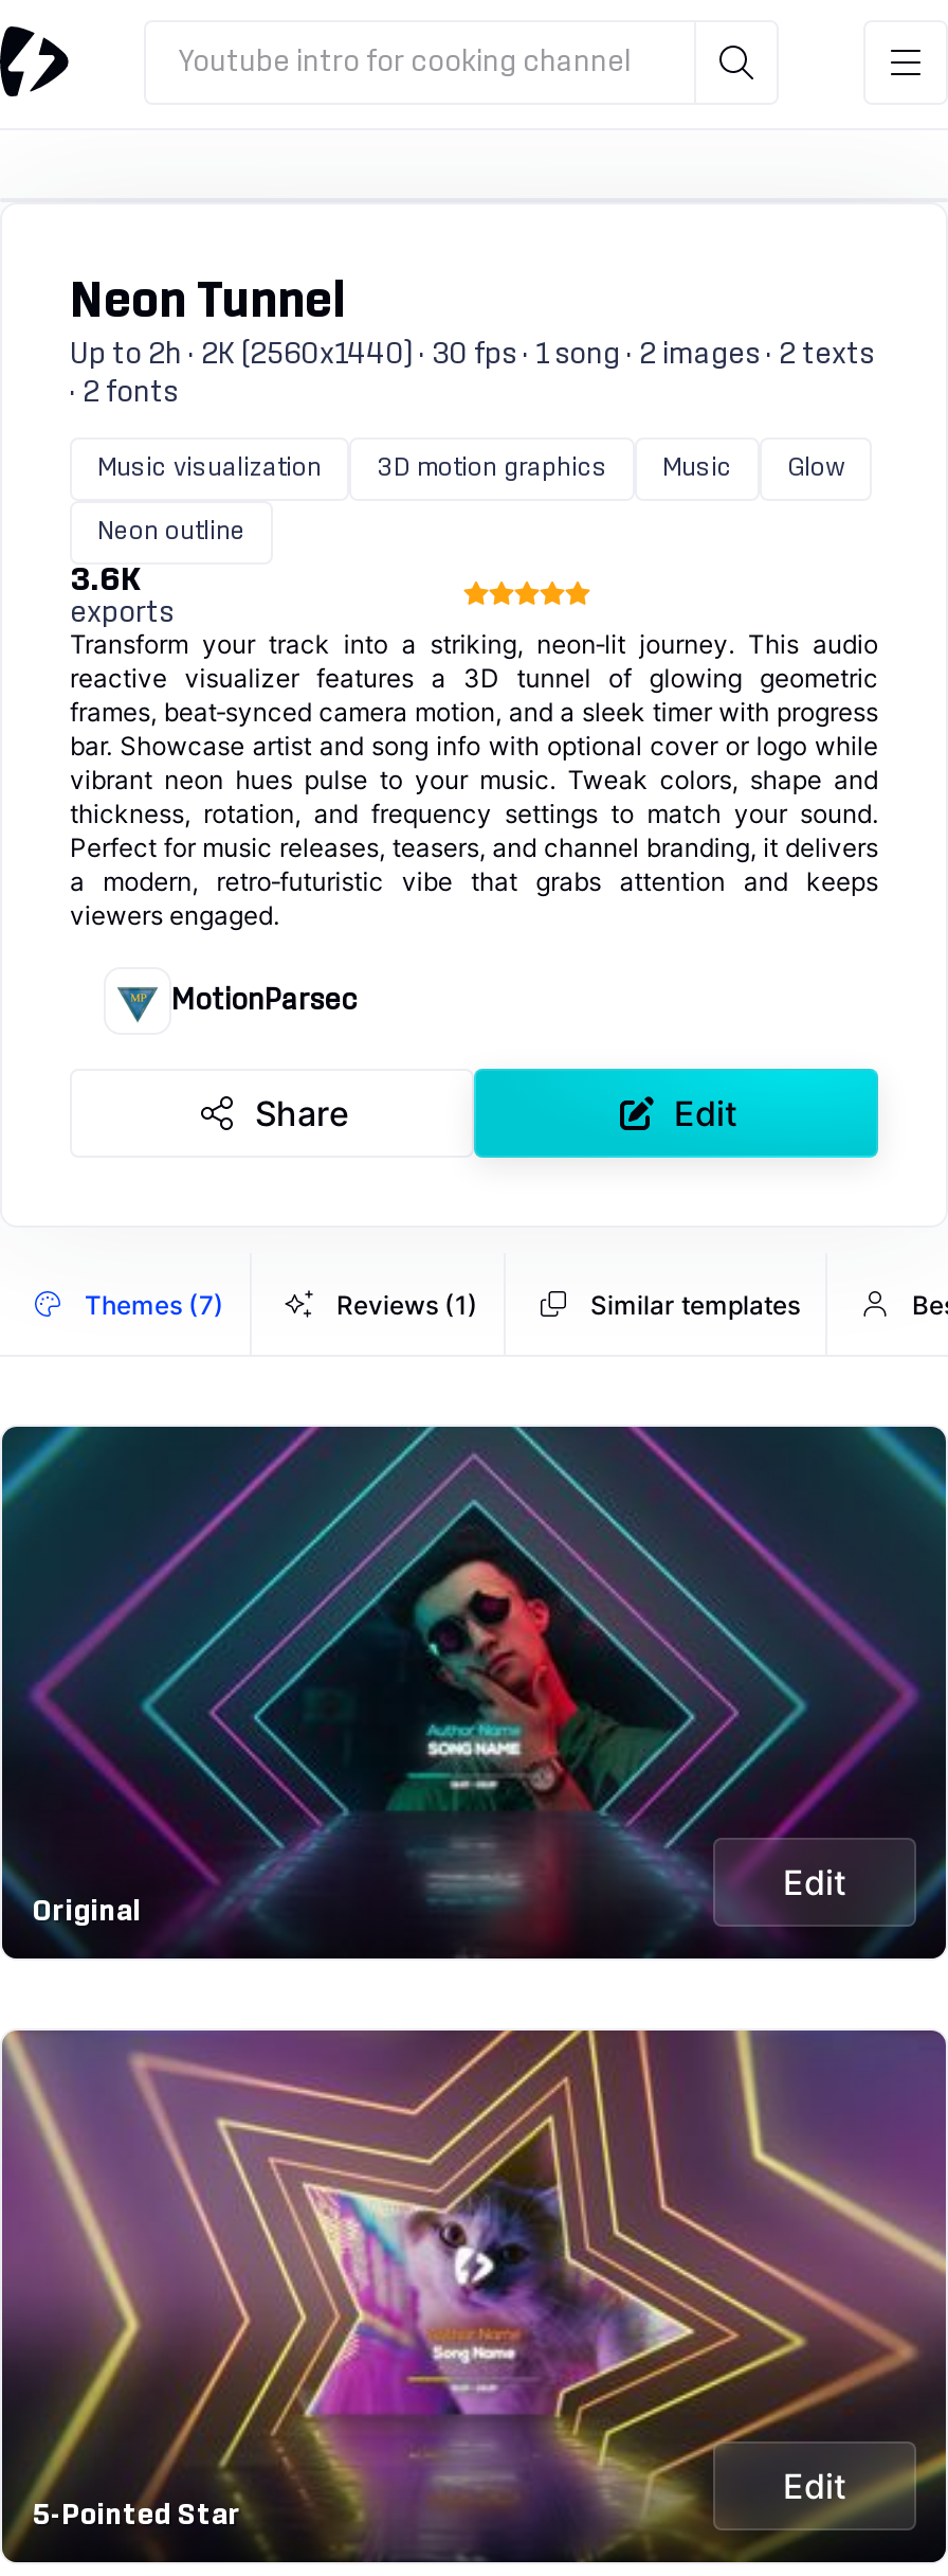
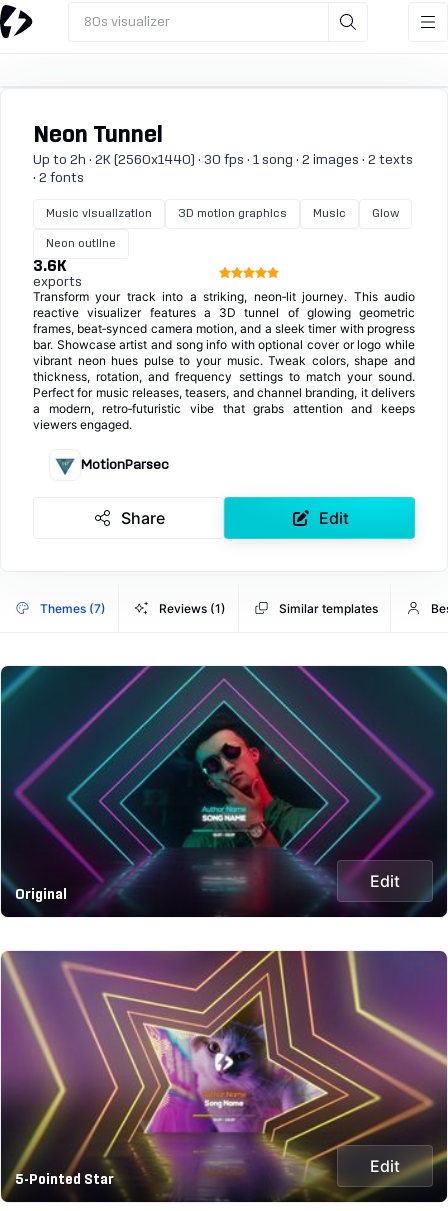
[178,47,631,76] Youtube intro for cooking channel -> [84,14,170,28] 80s visualizer

